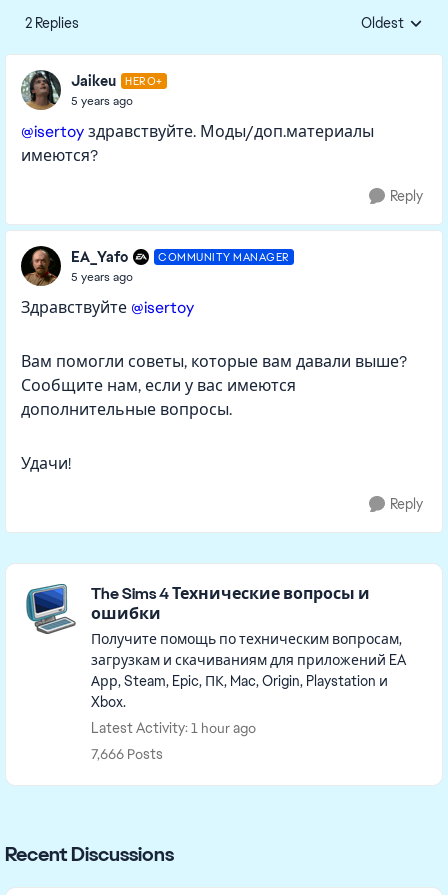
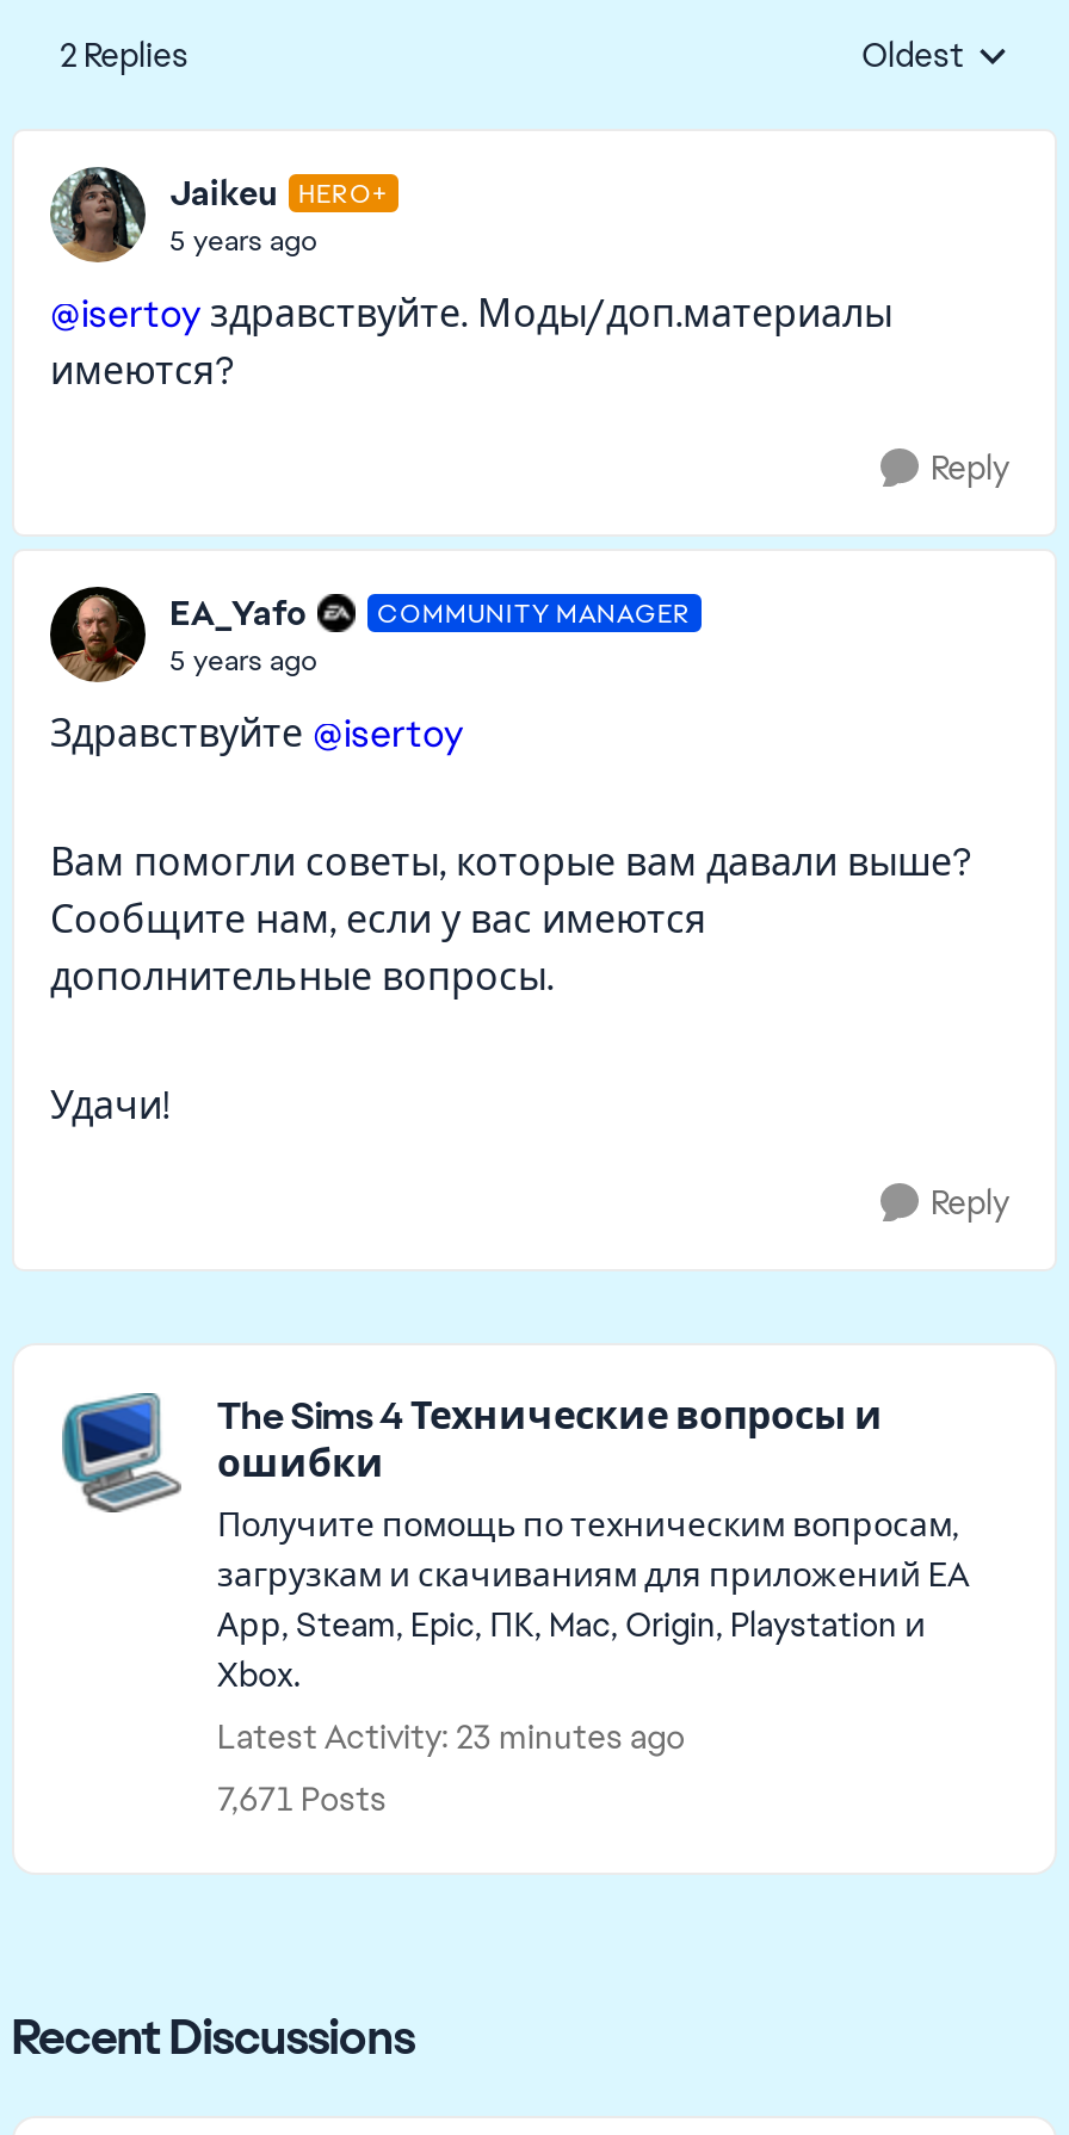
[91,719,256,737] Latest Activity: 1 hour ago -> [217,1715,685,1758] Latest Activity: 23 minutes ago
[91,745,163,763] 7,666 Posts -> [217,1777,387,1820] 7,671 Posts

